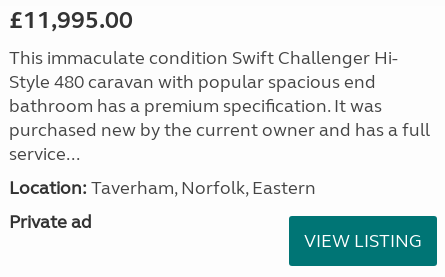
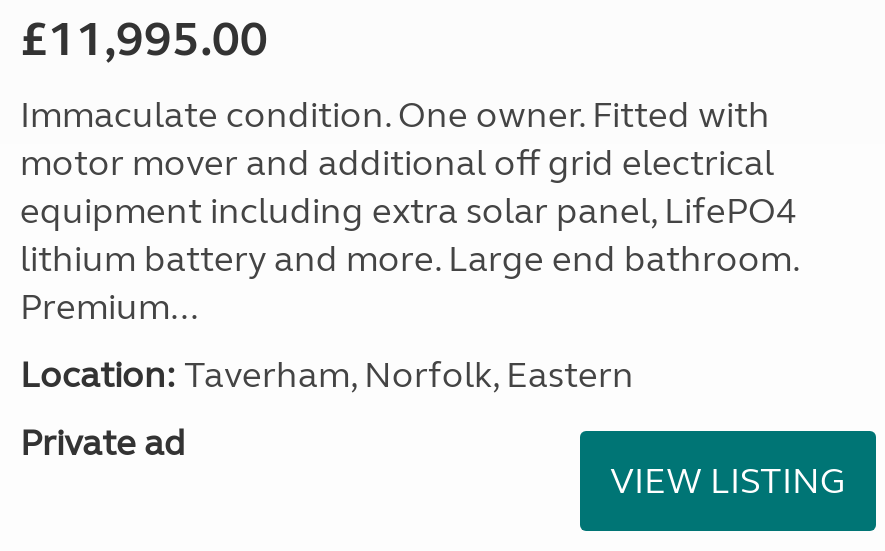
[9,47,430,165] This immaculate condition Swift Challenger Hi- | Style 480 caravan with popular spacious end | bathroom has a premium specification. It was | purchased new by the current owner and has a full | service... -> [20,93,798,329] Immaculate condition. One owner. Fitted with | motor mover and additional off grid electrical | equipment including extra solar panel, LifePO4 | lithium battery and more. Large end bathroom. | Premium...

